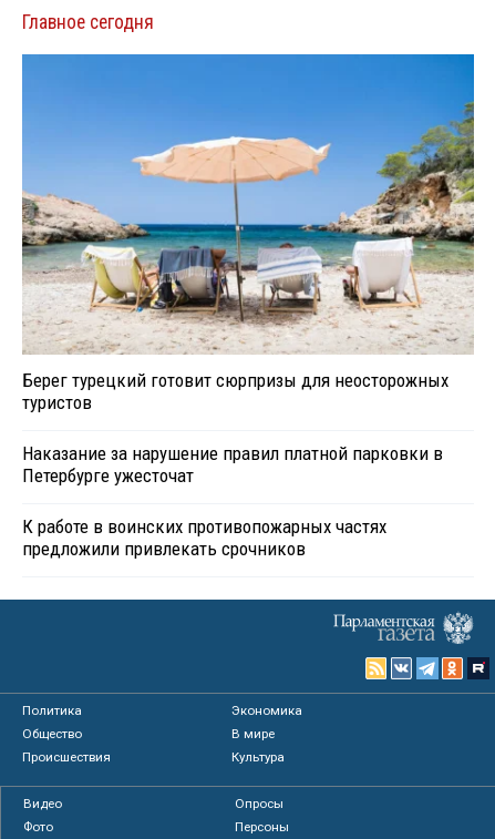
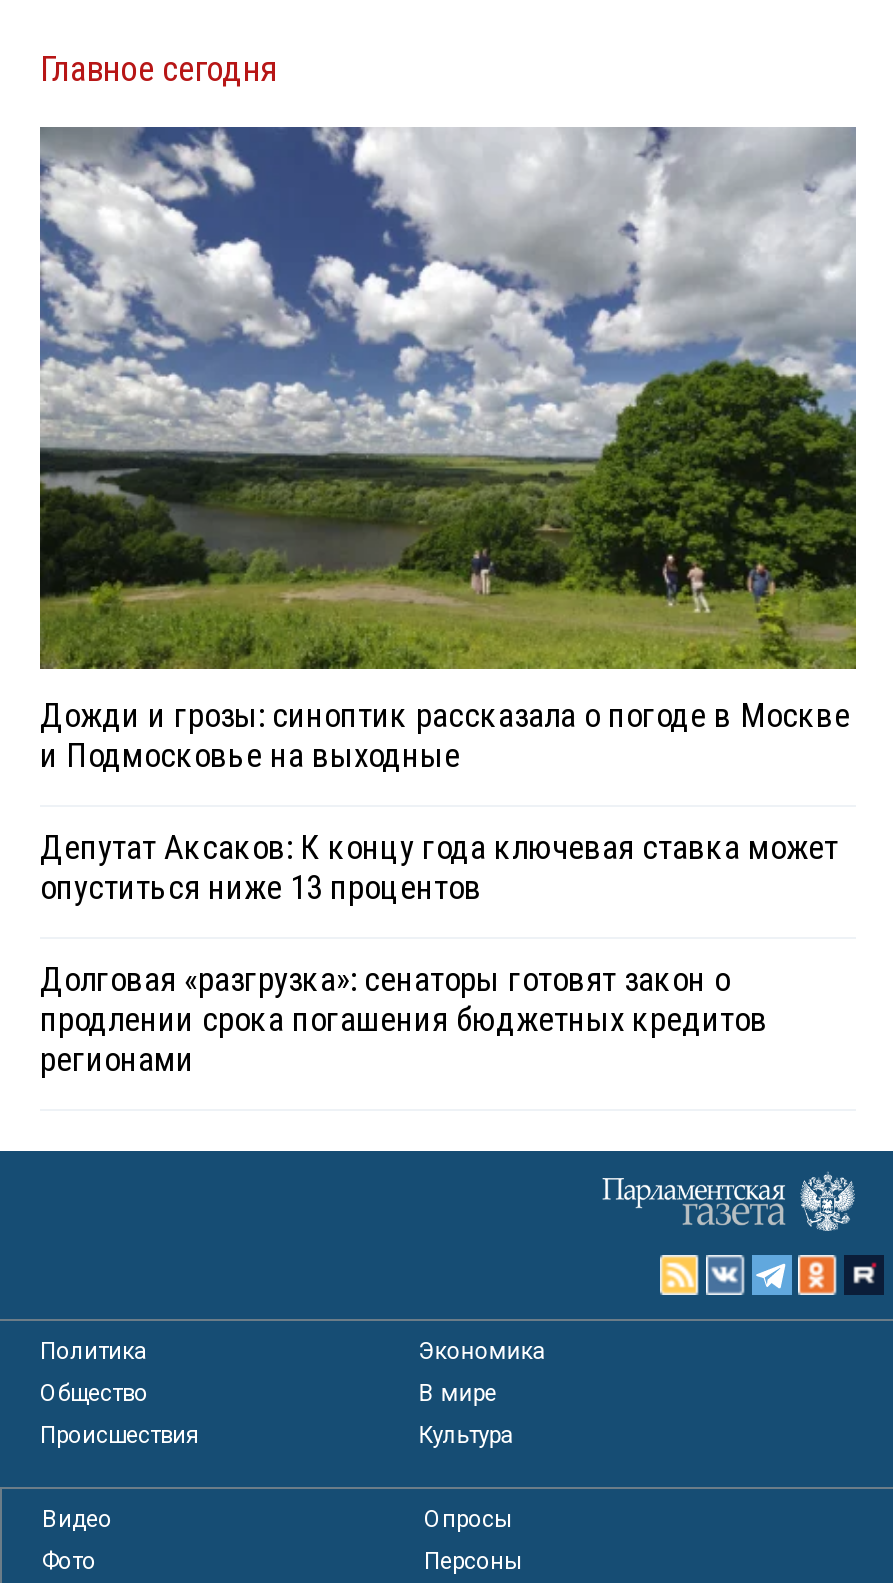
[22,53,475,413] [image] | Берег турецкий готовит сюрпризы для неосторожных | туристов -> [38,125,858,775] [image] | Дожди и грозы: синоптик рассказала о погоде в Москве | и Подмосковье на выходные
[22,442,443,487] Наказание за нарушение правил платной парковки в | Петербурге ужесточат -> [40,827,838,907] Депутат Аксаков: К концу года ключевая ставка может | опуститься ниже 13 процентов
[22,515,386,560] К работе в воинских противопожарных частях | предложили привлекать срочников -> [40,959,768,1079] Долговая «разгрузка»: сенаторы готовят закон о | продлении срока погашения бюджетных кредитов | регионами

